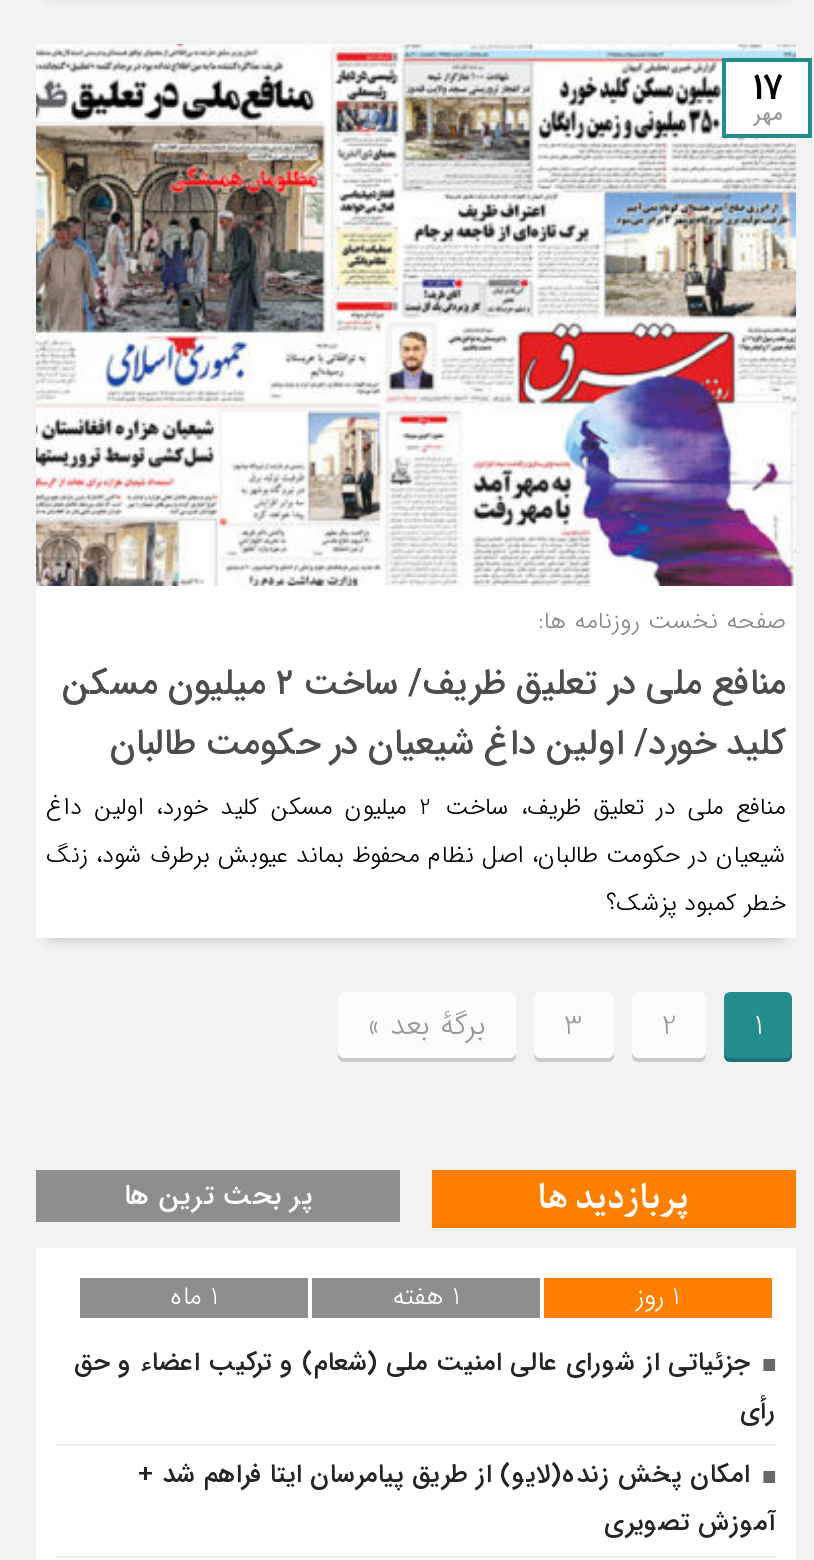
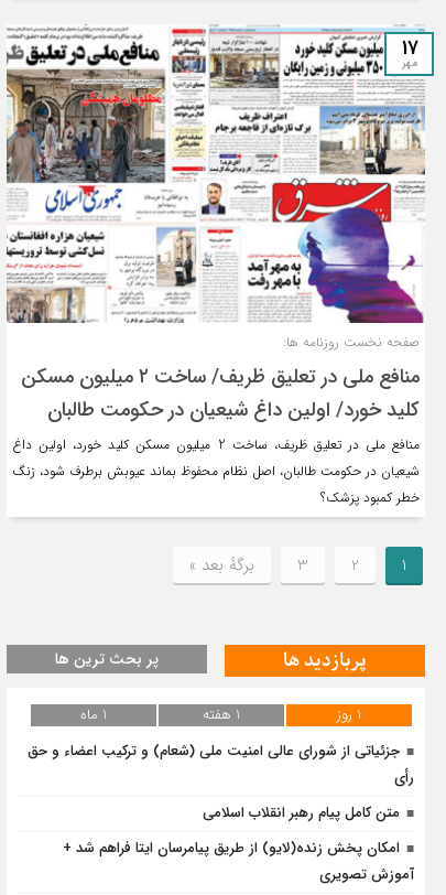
none -> [203,801,400,824] متن کامل پیام رهبر انقلاب اسلامی

